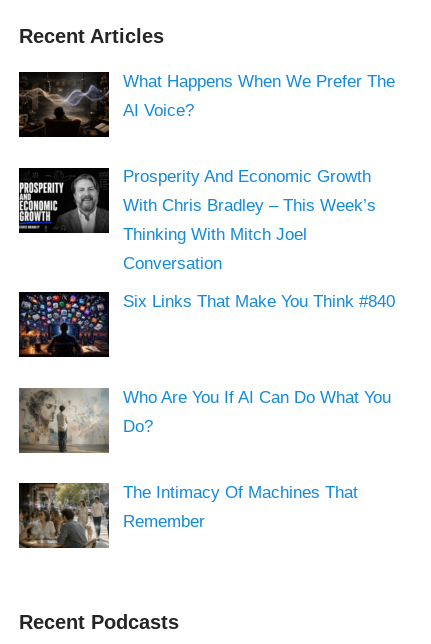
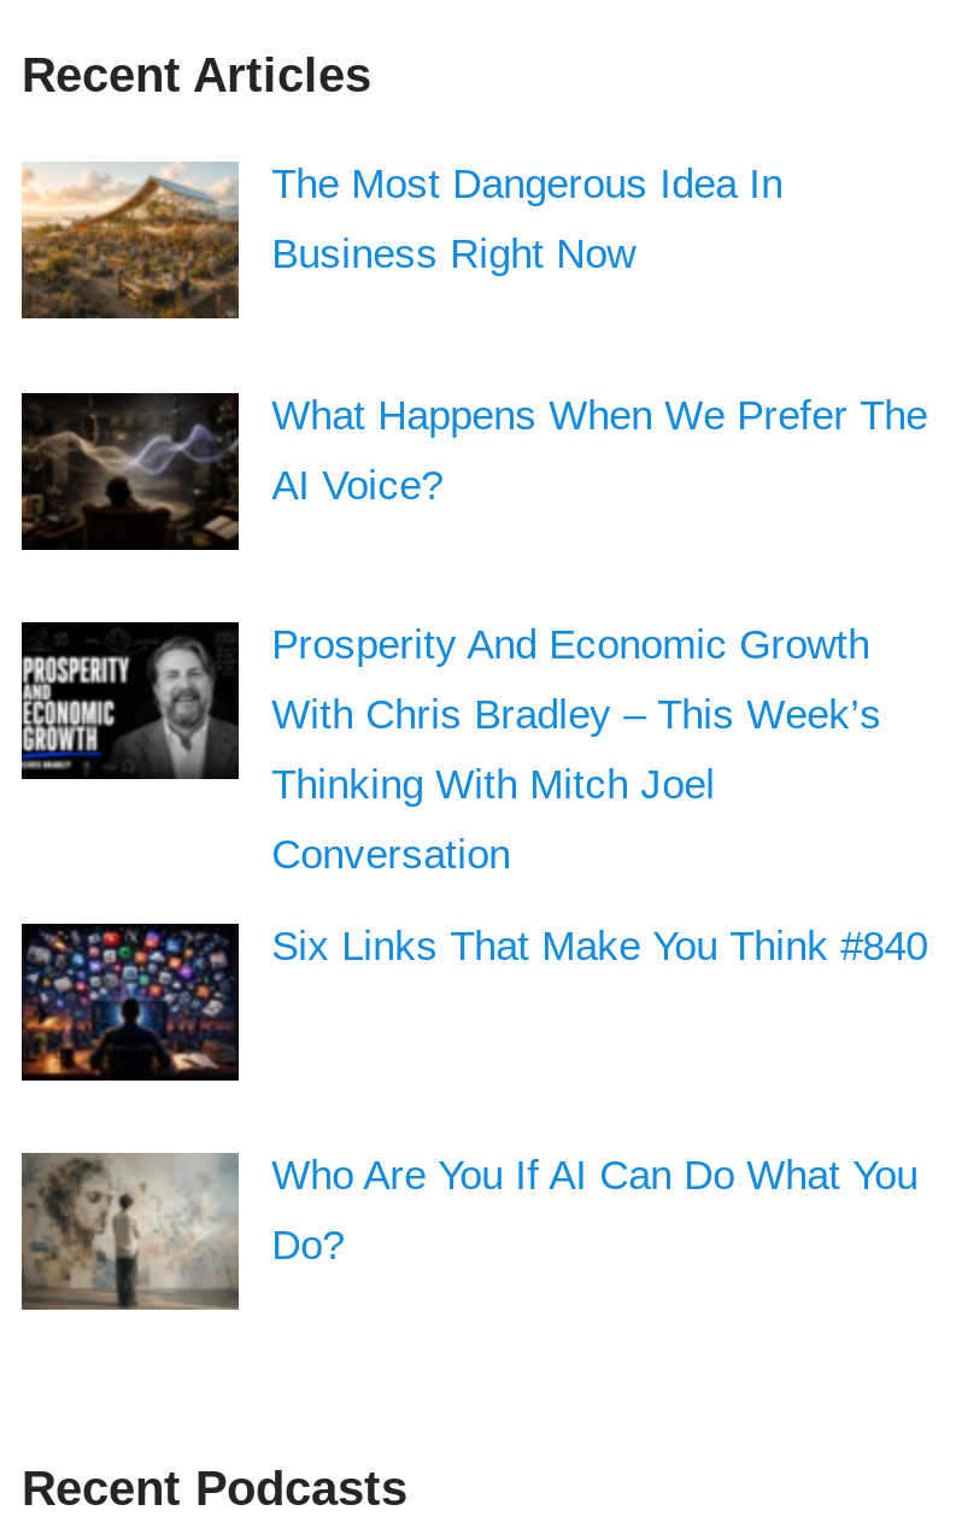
none -> [19,161,783,321] [image] | The Most Dangerous Idea In | Business Right Now
moved [17,72,395,435] -> [17,392,927,1269]: [image] | What Happens When We Prefer The | AI Voice? | ... | Who Are You If AI Can Do What You | Do?
[20,482,358,549] [image] | The Intimacy Of Machines That | Remember -> none

